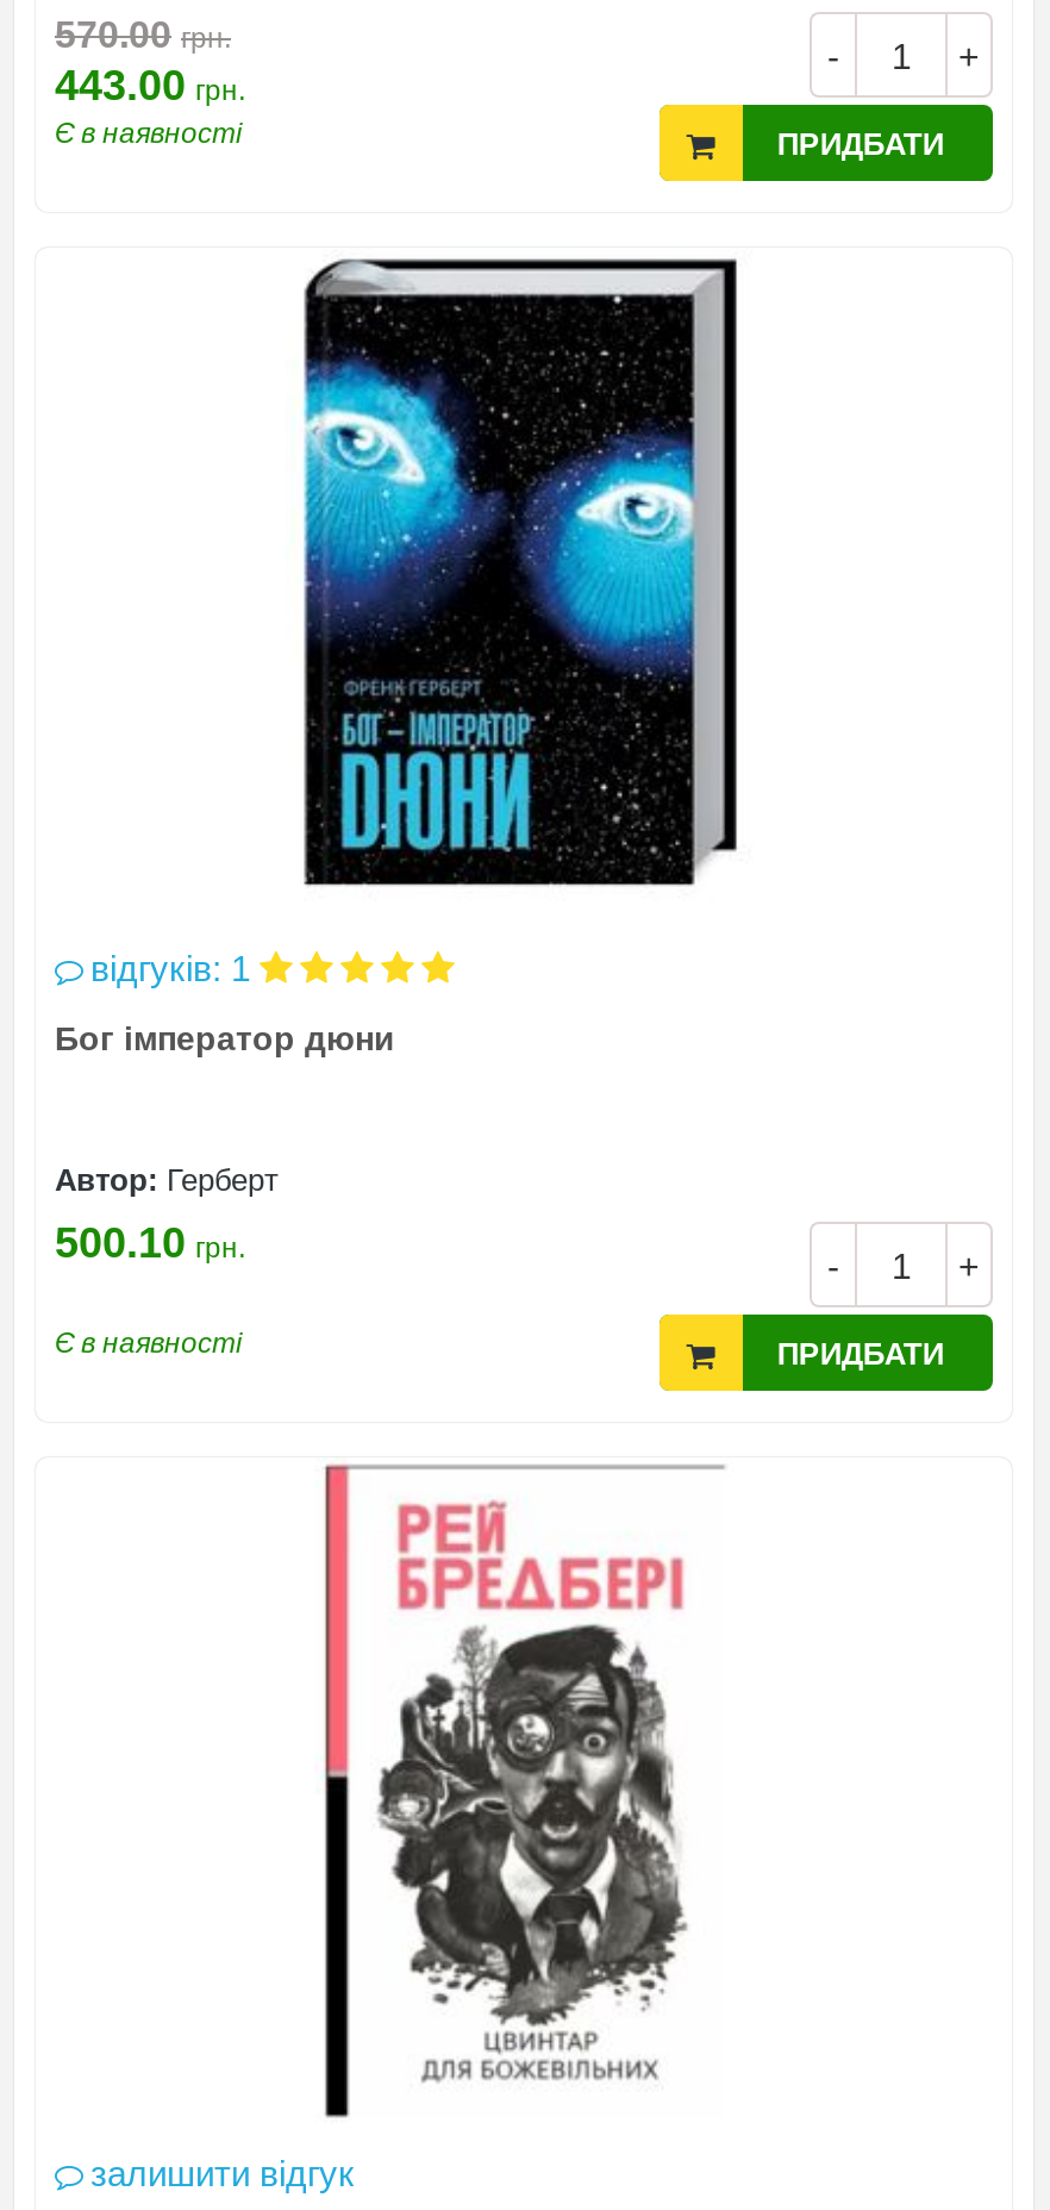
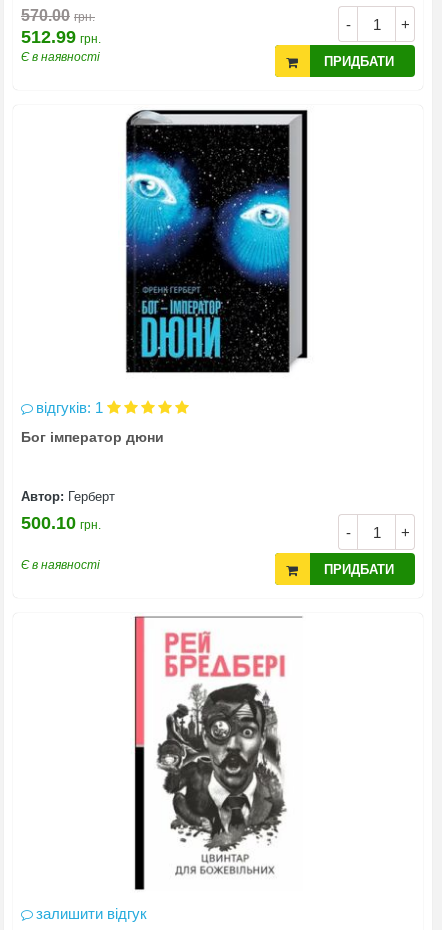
[55,62,245,110] 443.00 грн. -> [21,27,101,47] 512.99 грн.

